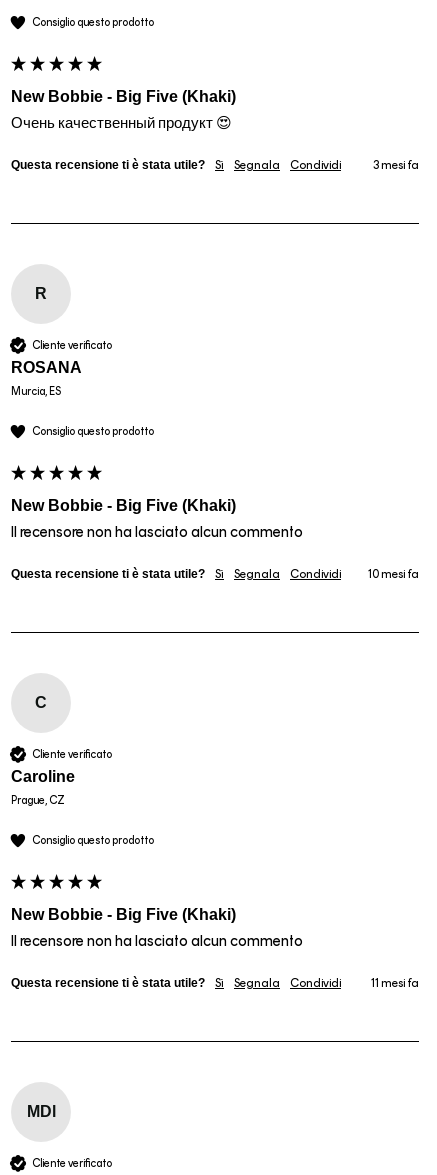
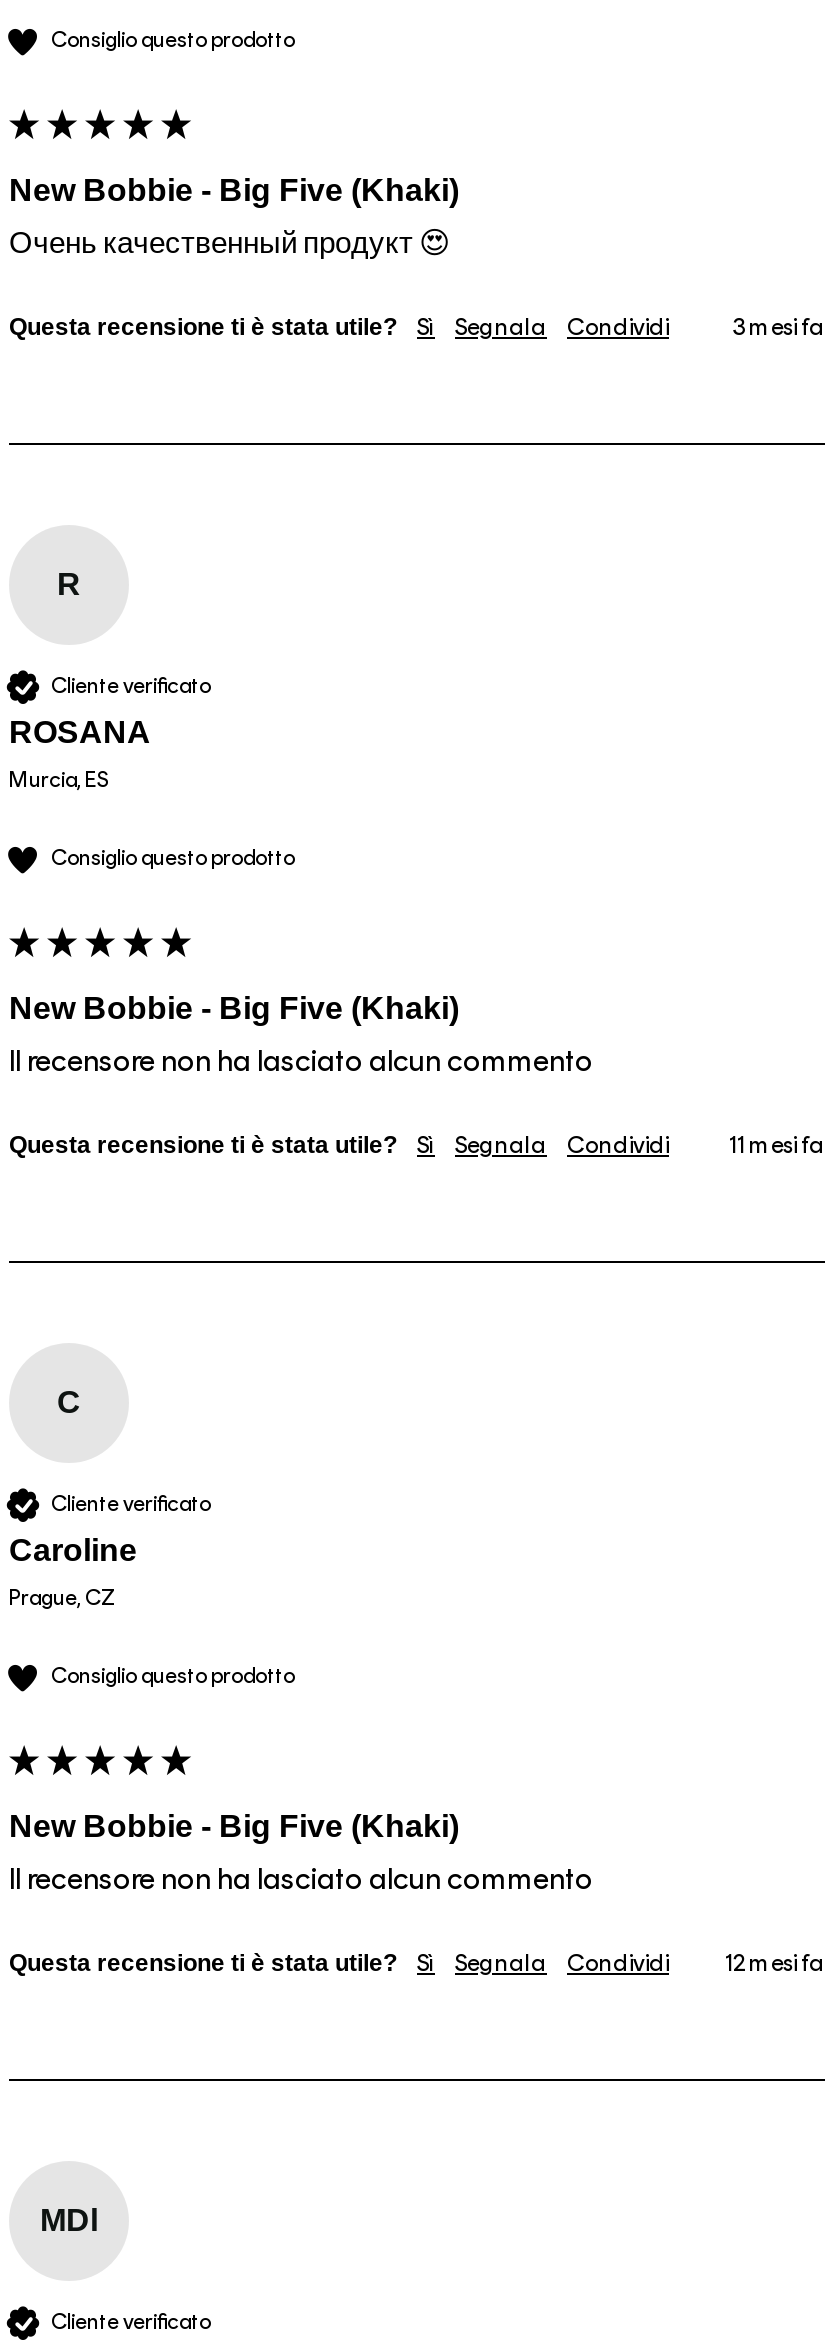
[368,567,419,581] 10 mesi fa -> [729,1130,825,1158] 11 mesi fa
[371,976,419,990] 11 mesi fa -> [725,1948,825,1976] 12 mesi fa

